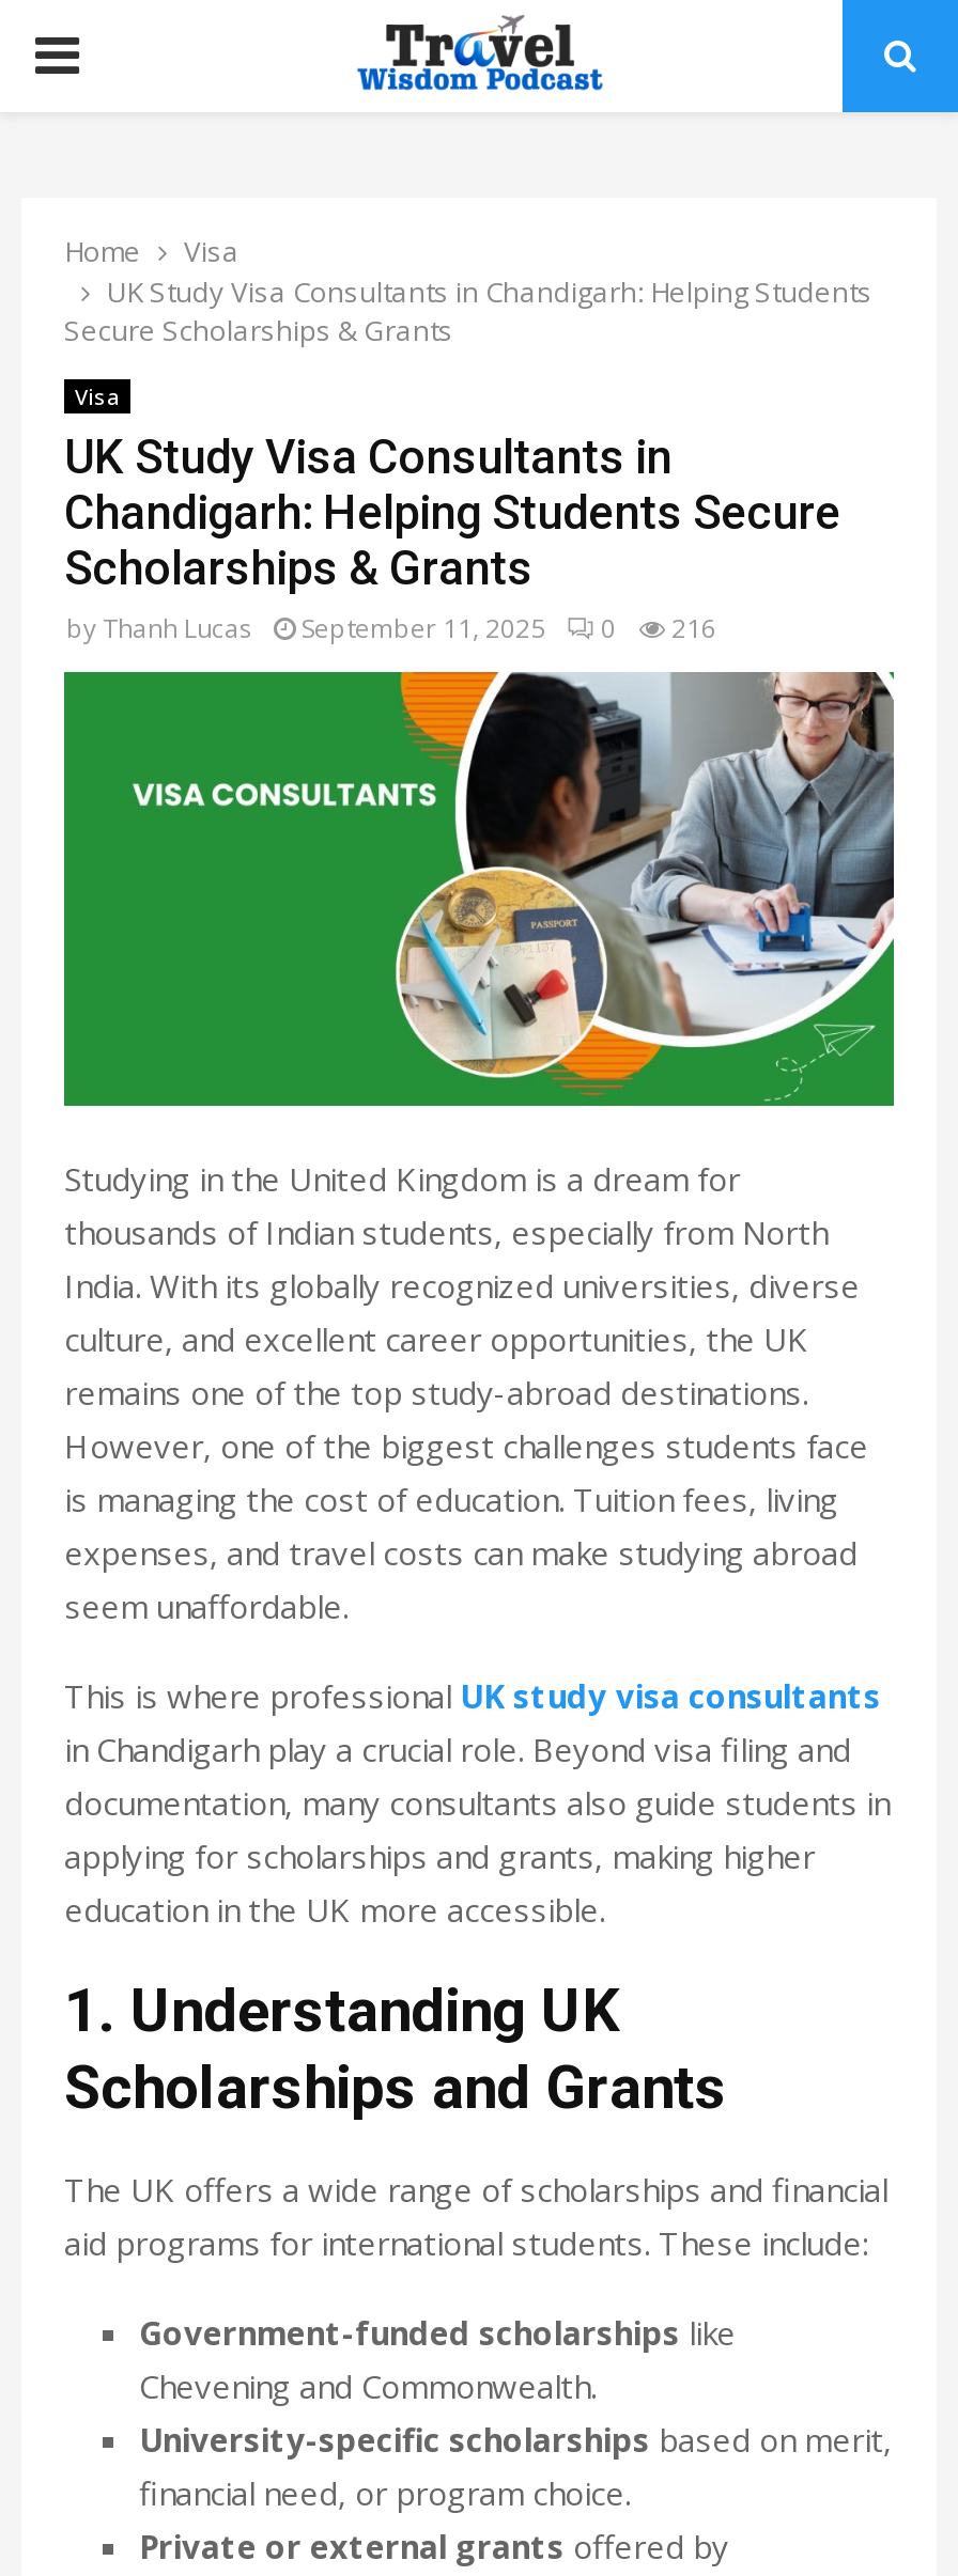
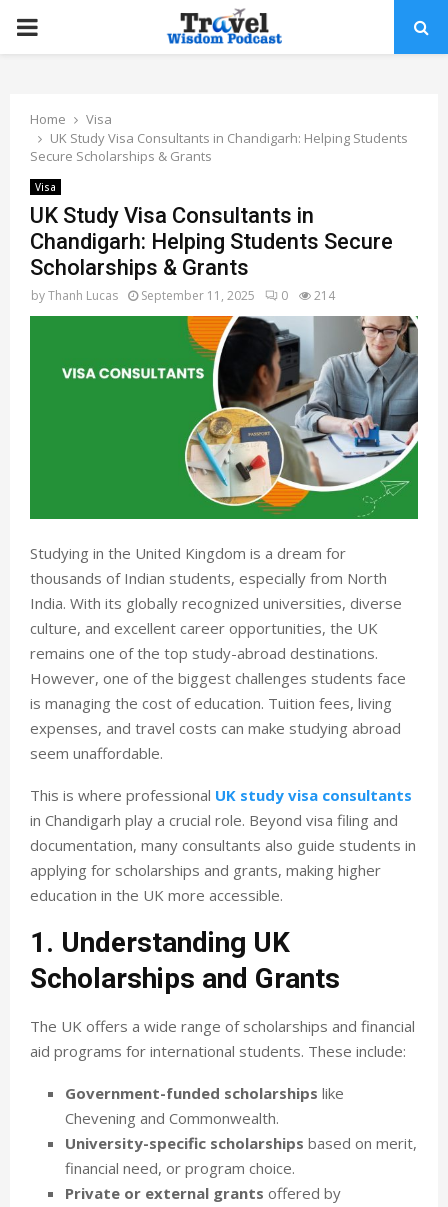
[66,610,716,646] by Thanh Lucas September 11, 2025 0 216 -> [31,287,335,304] by Thanh Lucas September 11, 2025 0 214

